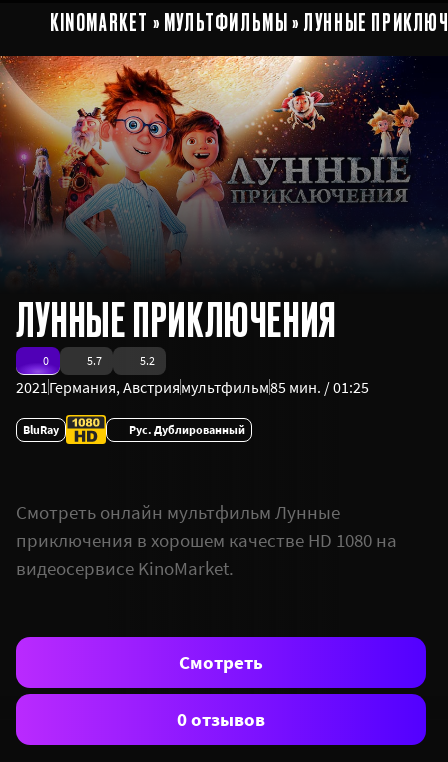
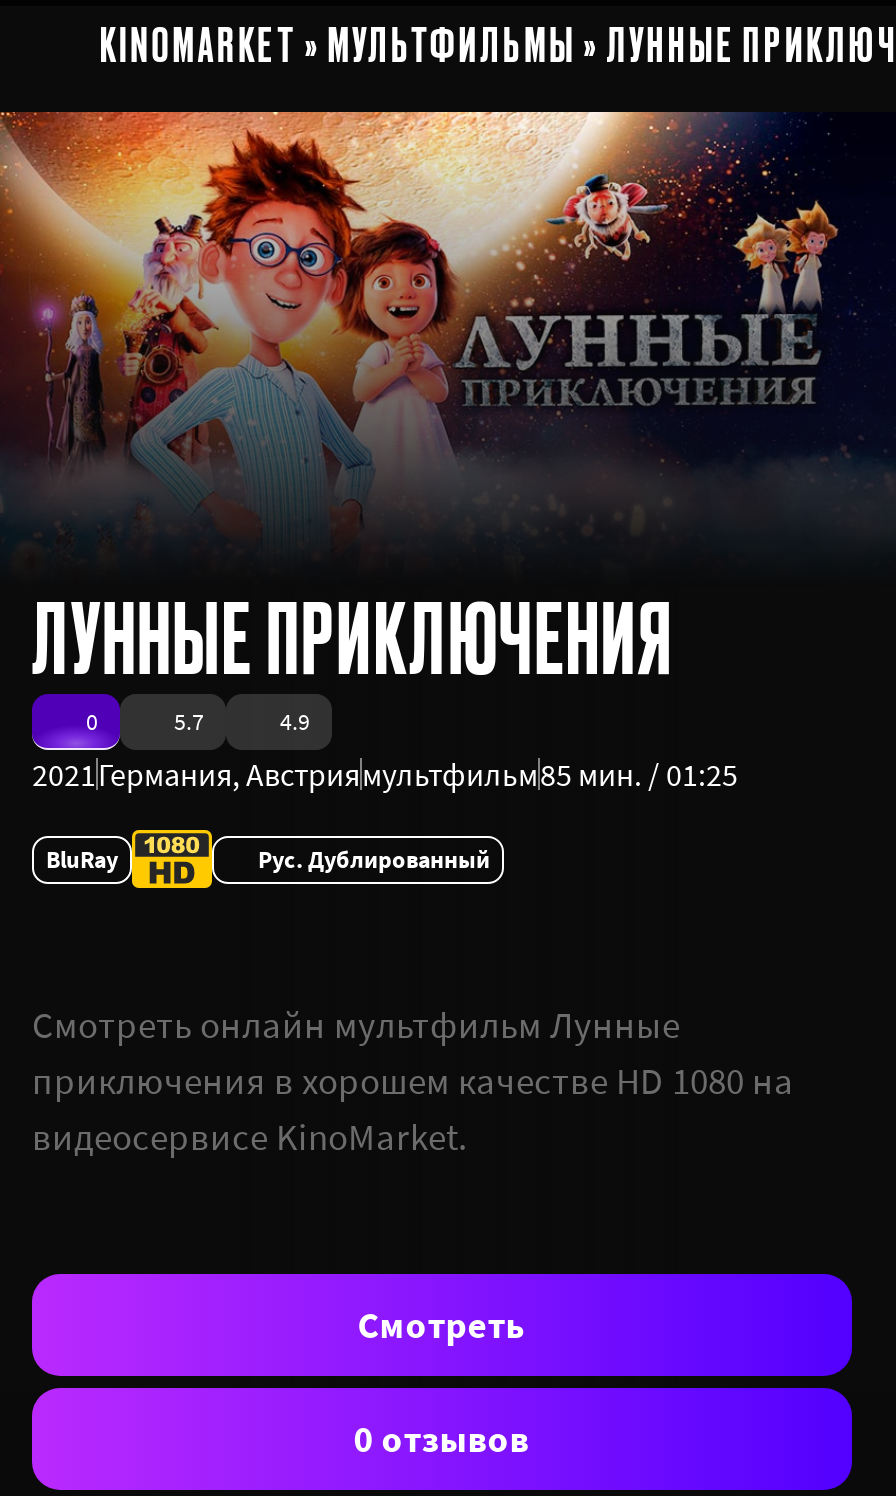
[140,353,155,368] 5.2 -> [280,706,310,736] 4.9

